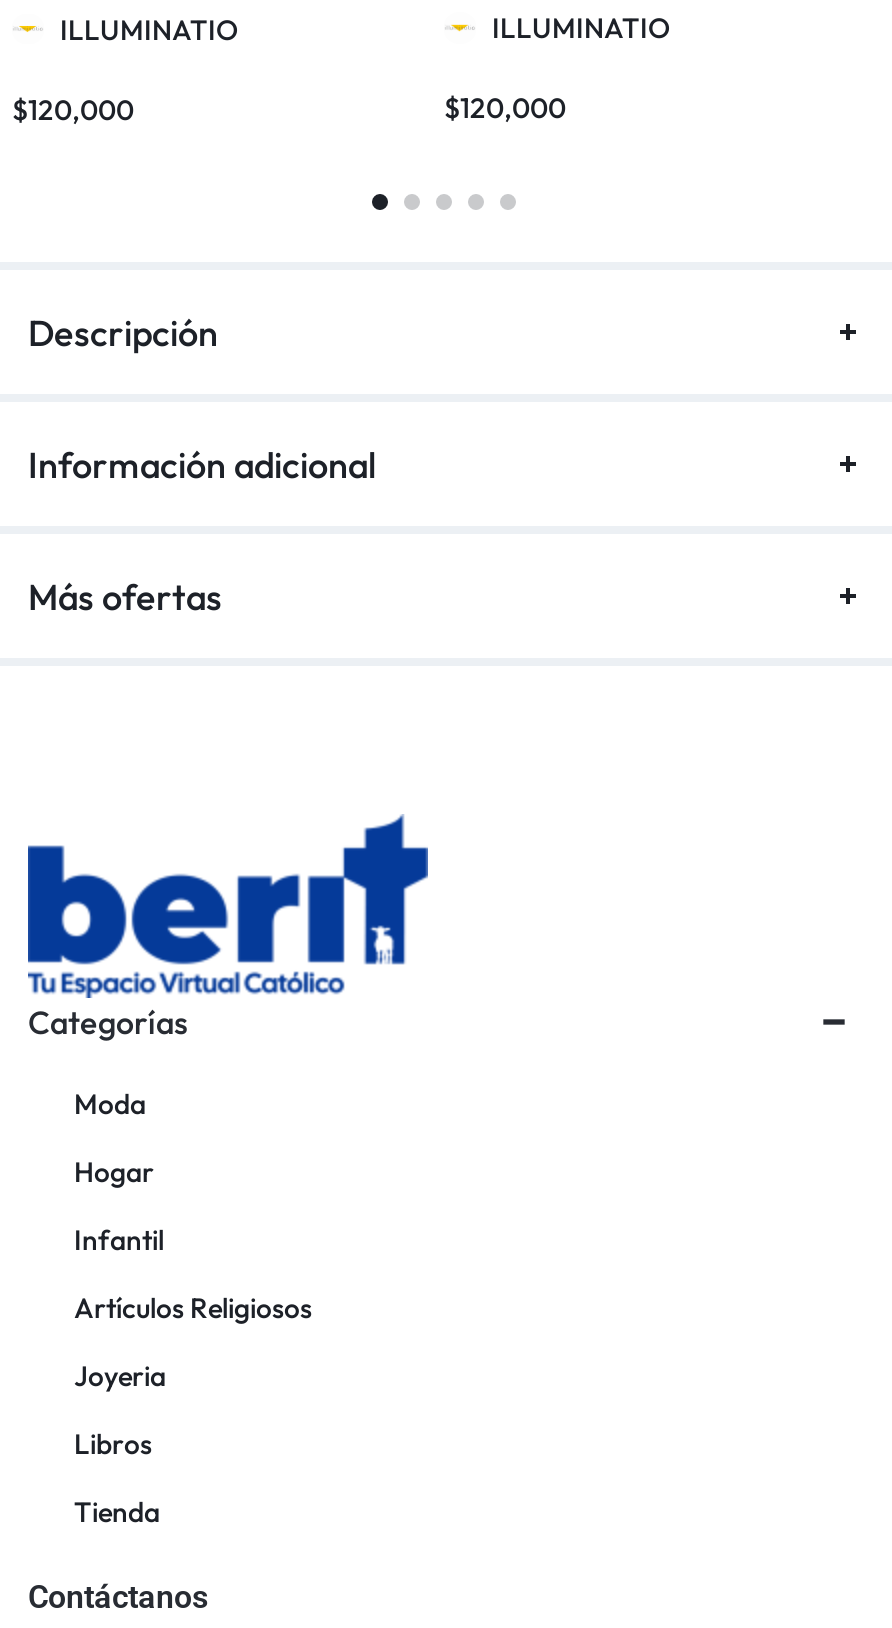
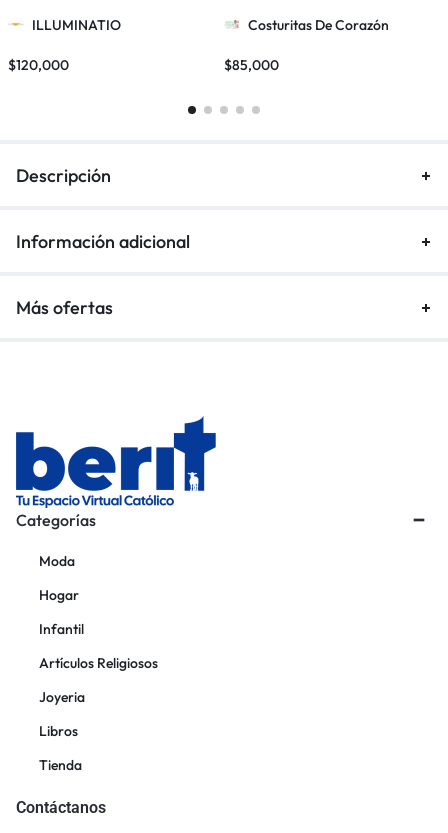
[492,10,670,46] ILLUMINATIO -> [248,16,389,34] Costuritas De Corazón
[444,90,566,126] $120,000 -> [224,56,279,74] $85,000

